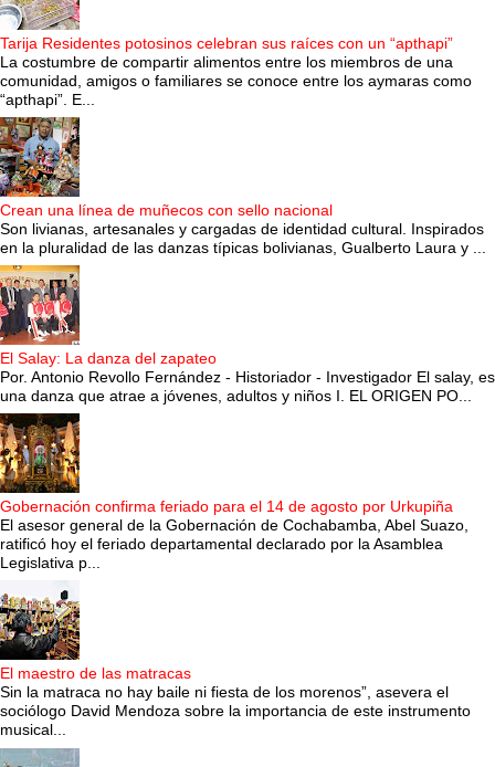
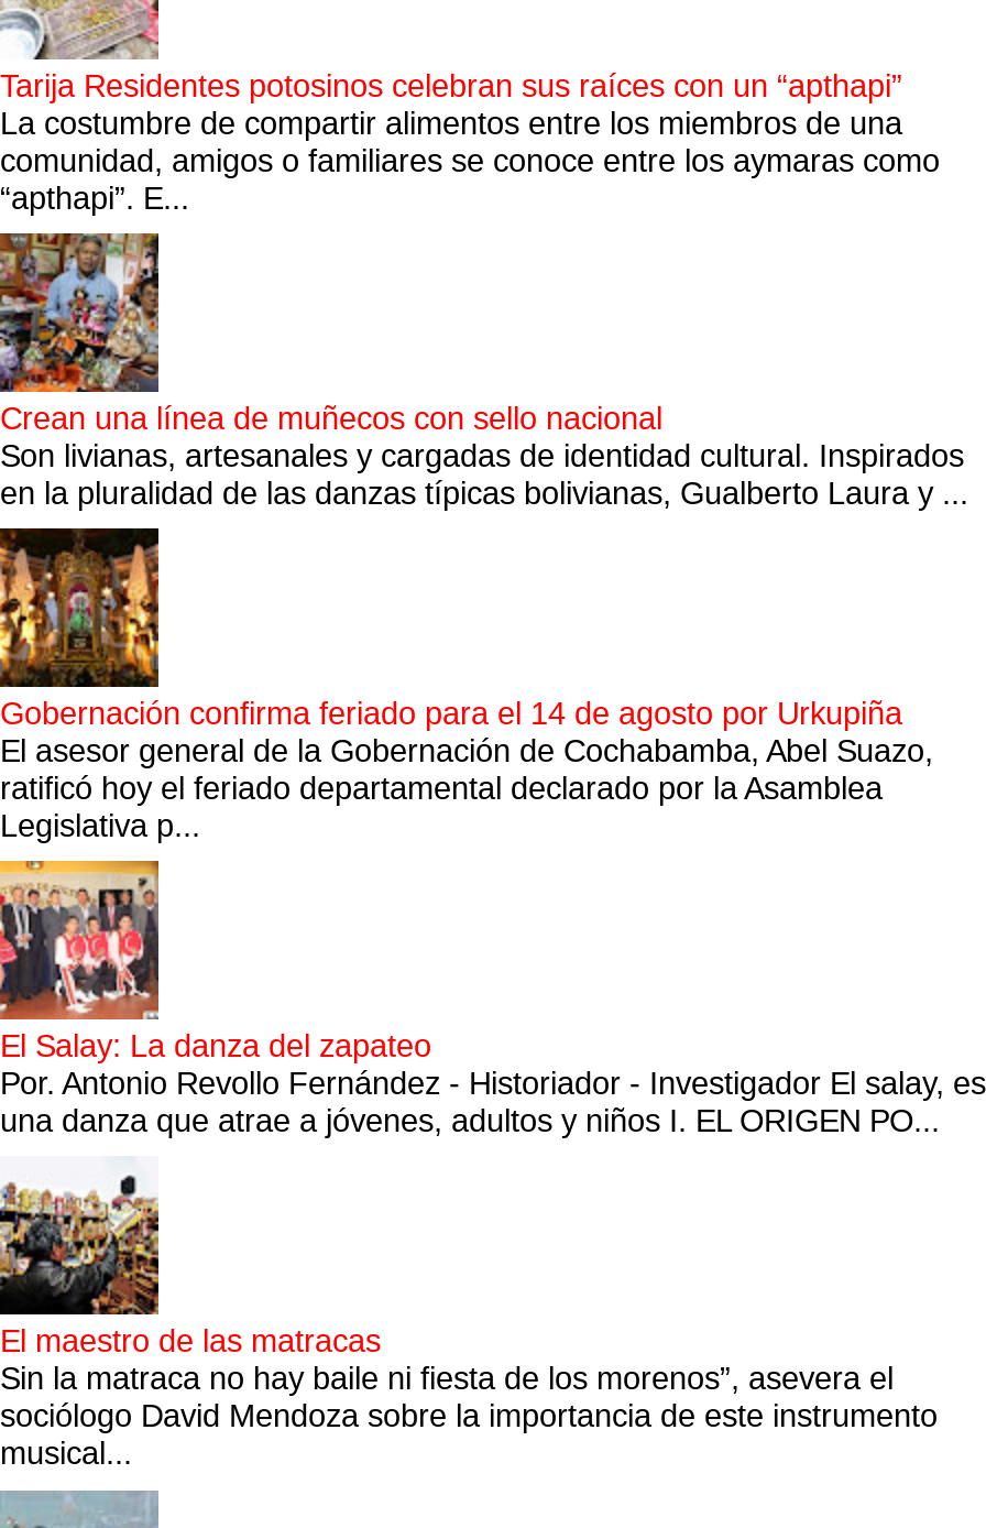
moved [0,264,495,405] -> [0,859,986,1139]: [image] | El Salay: La danza del zapateo | Por. Antonio Revollo Fernández - Historiador - Investigador El salay, es | una danza que atrae a jóvenes, adultos y niños I. EL ORIGEN PO...
moved [0,412,468,572] -> [0,526,933,843]: [image] | Gobernación confirma feriado para el 14 de agosto por Urkupiña | El asesor general de la Gobernación de Cochabamba, Abel Suazo, | ratificó hoy el feriado departamental declarado por la Asamblea | Legislativa p...

